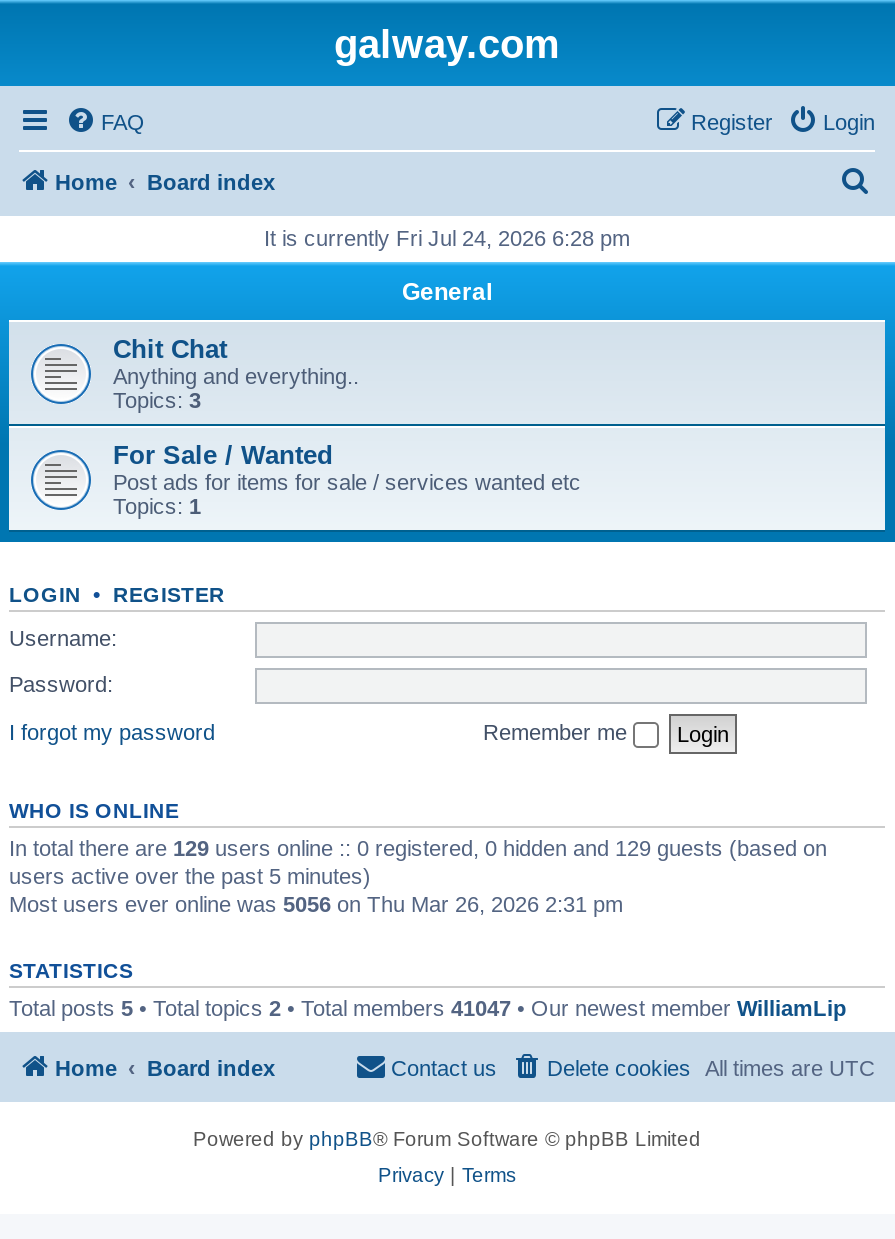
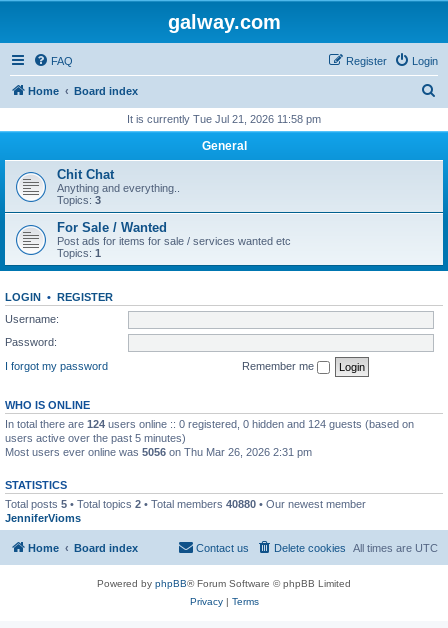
[264,226,630,250] It is currently Fri Jul 24, 2026 6:28 pm -> [127,113,321,125] It is currently Tue Jul 21, 2026 11:58 pm
[9,835,827,859] In total there are 129 users online :: 0 registered, 0 hidden and 129 guests (based on -> [5,417,414,429] In total there are 124 users online :: 0 registered, 0 hidden and 124 guests (based on
[9,995,847,1019] Total posts 5 • Total topics 2 • Total members 41047 • Our newest member WilliamLip -> [5,497,366,523] Total posts 5 • Total topics 2 • Total members 40880 • Our newest member | JenniferVioms

